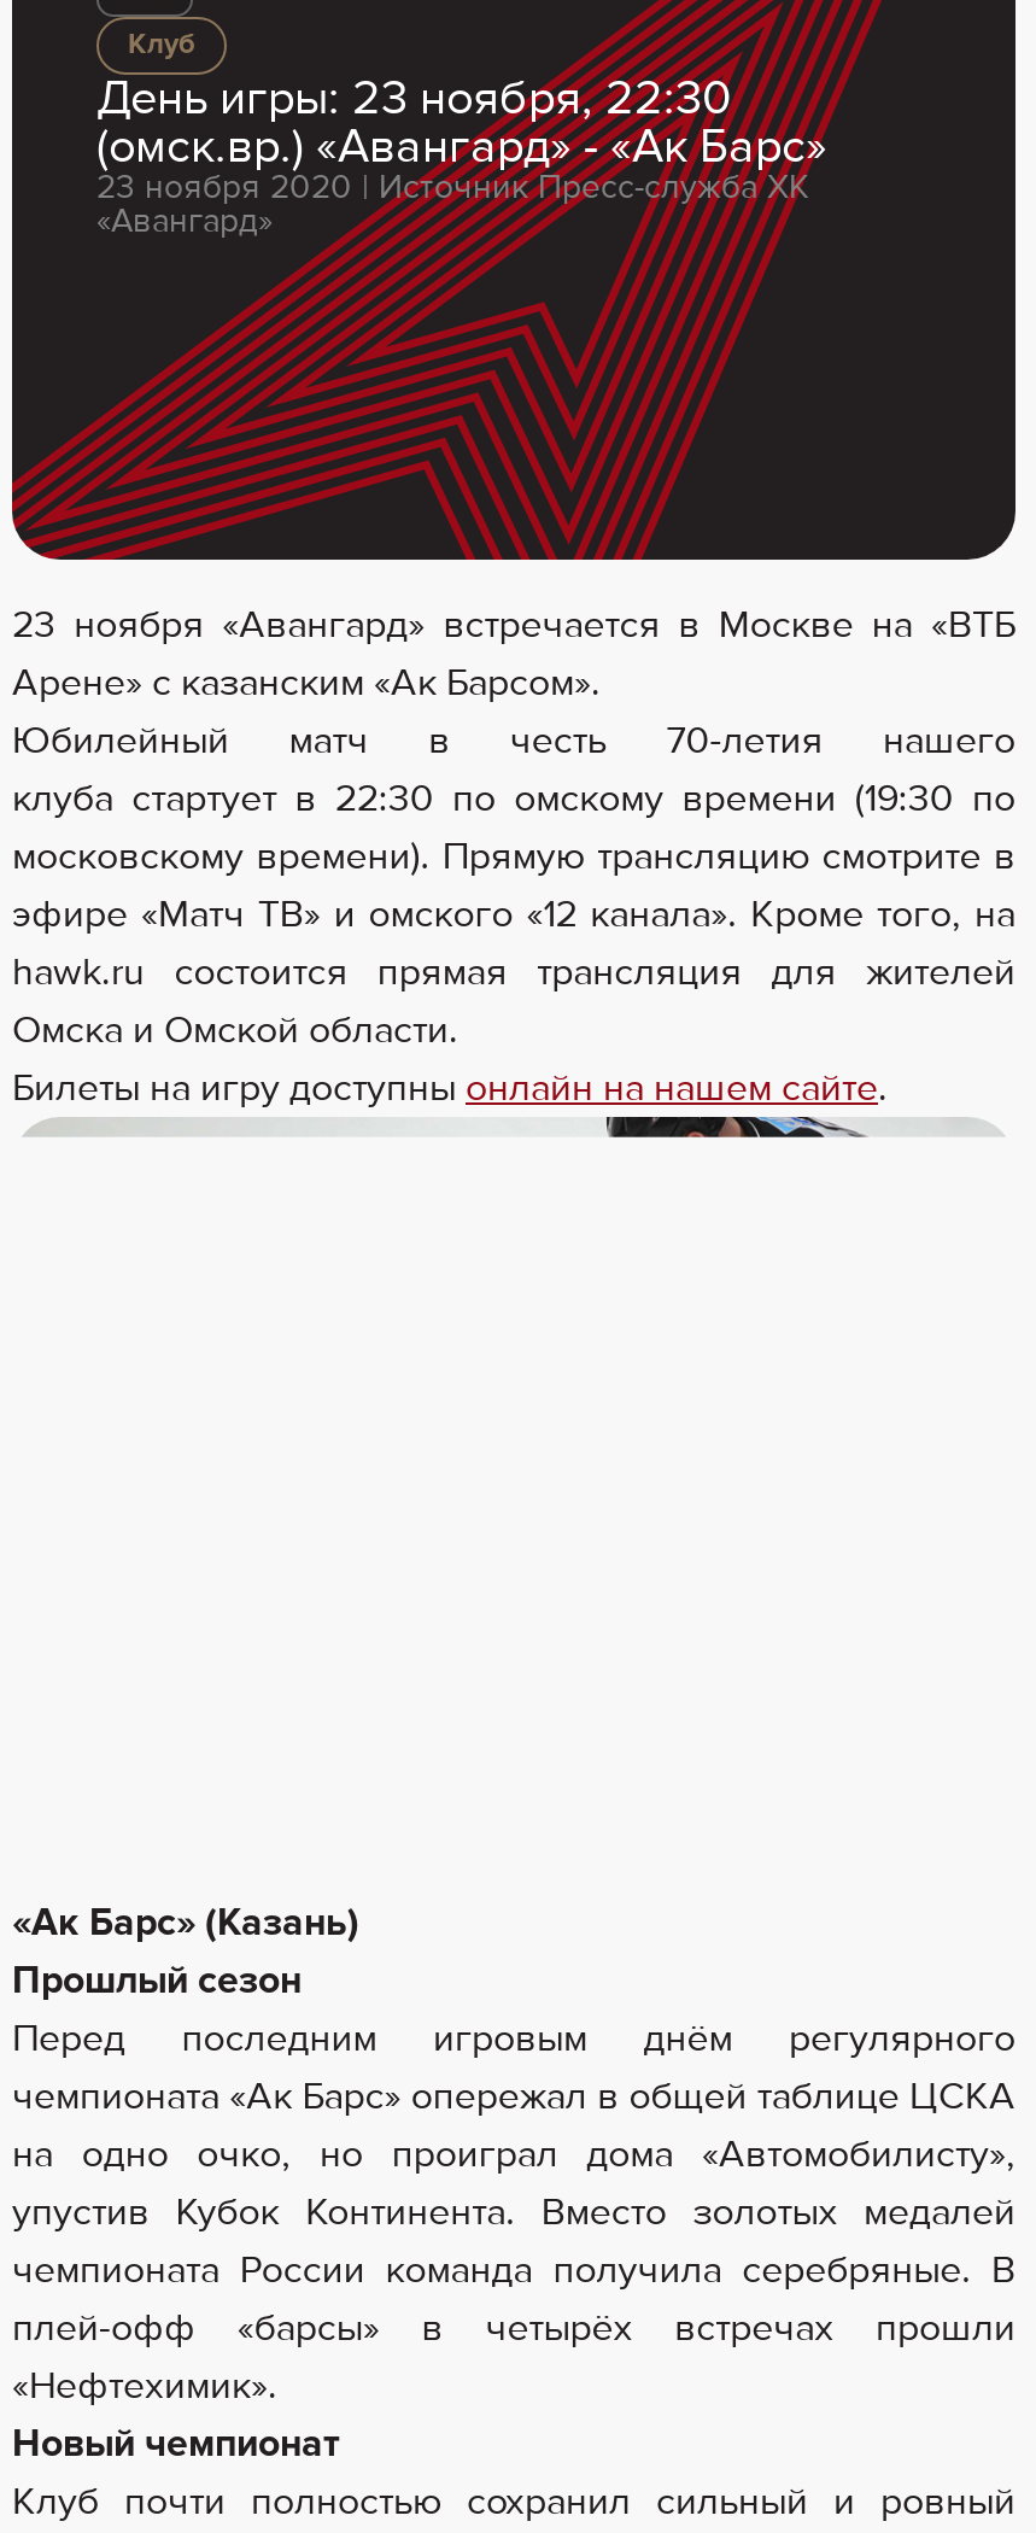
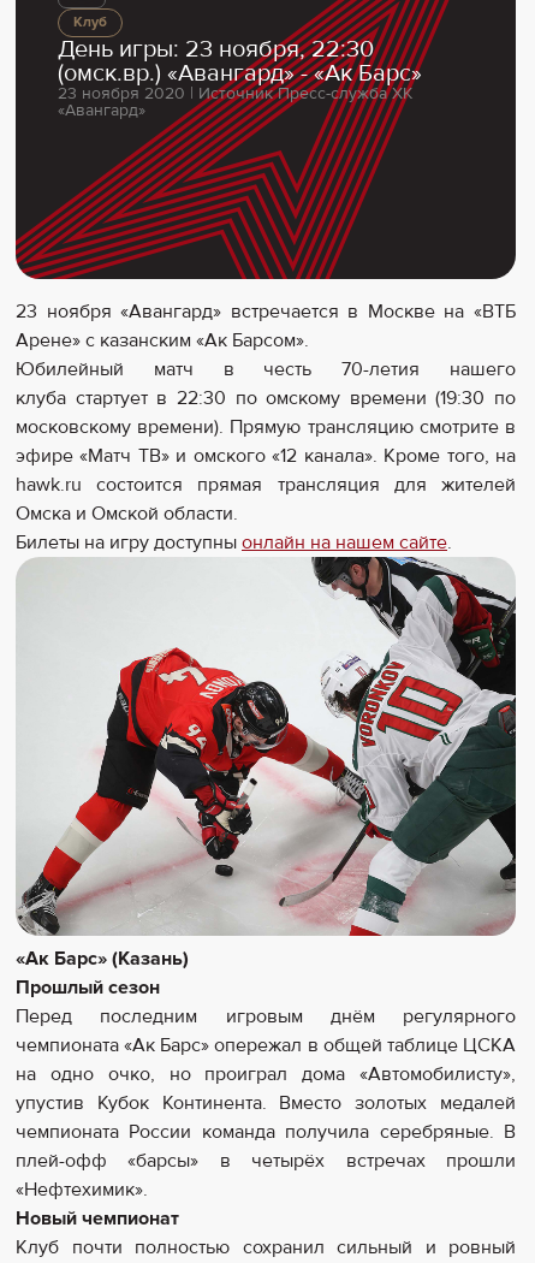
none -> [16,565,517,937] [image]

